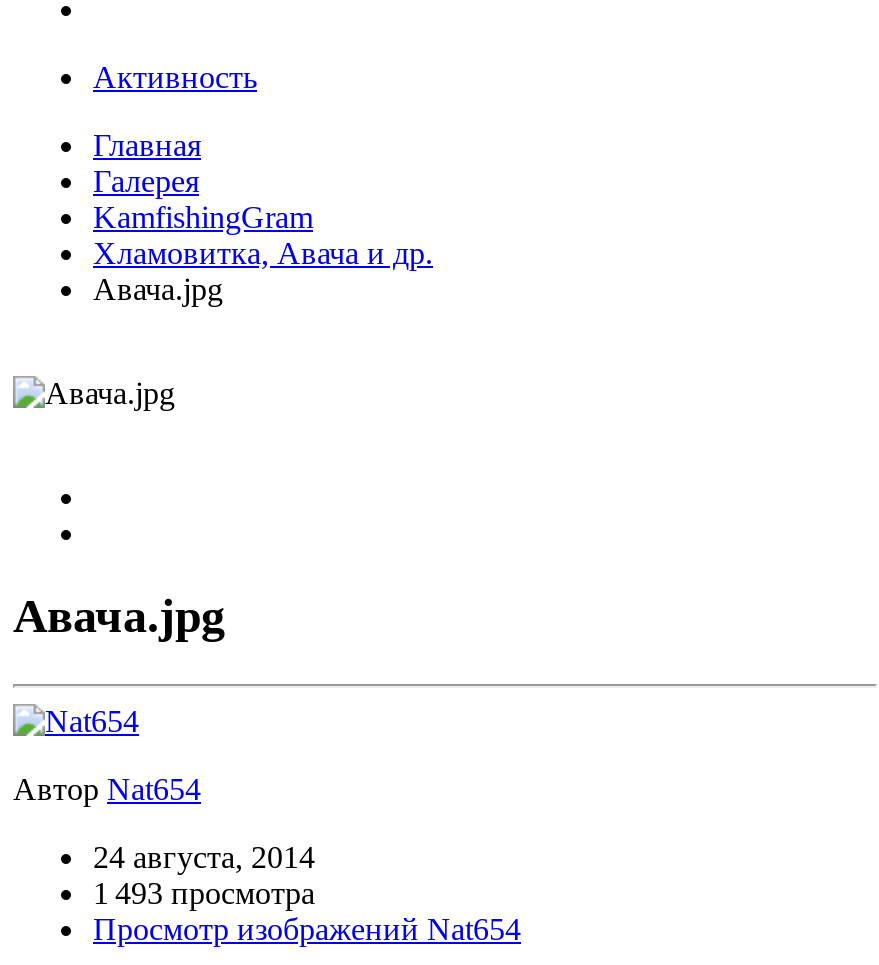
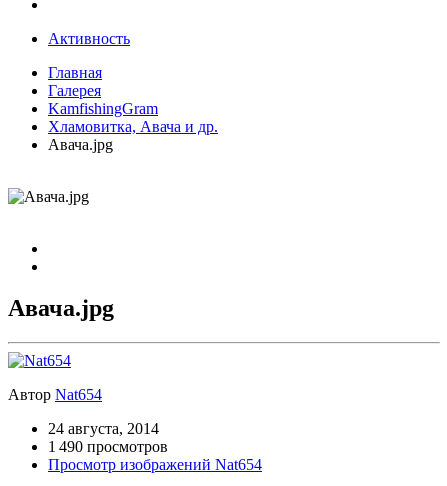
[93,877,315,911] 1 493 просмотра -> [48,438,168,455] 1 490 просмотров

